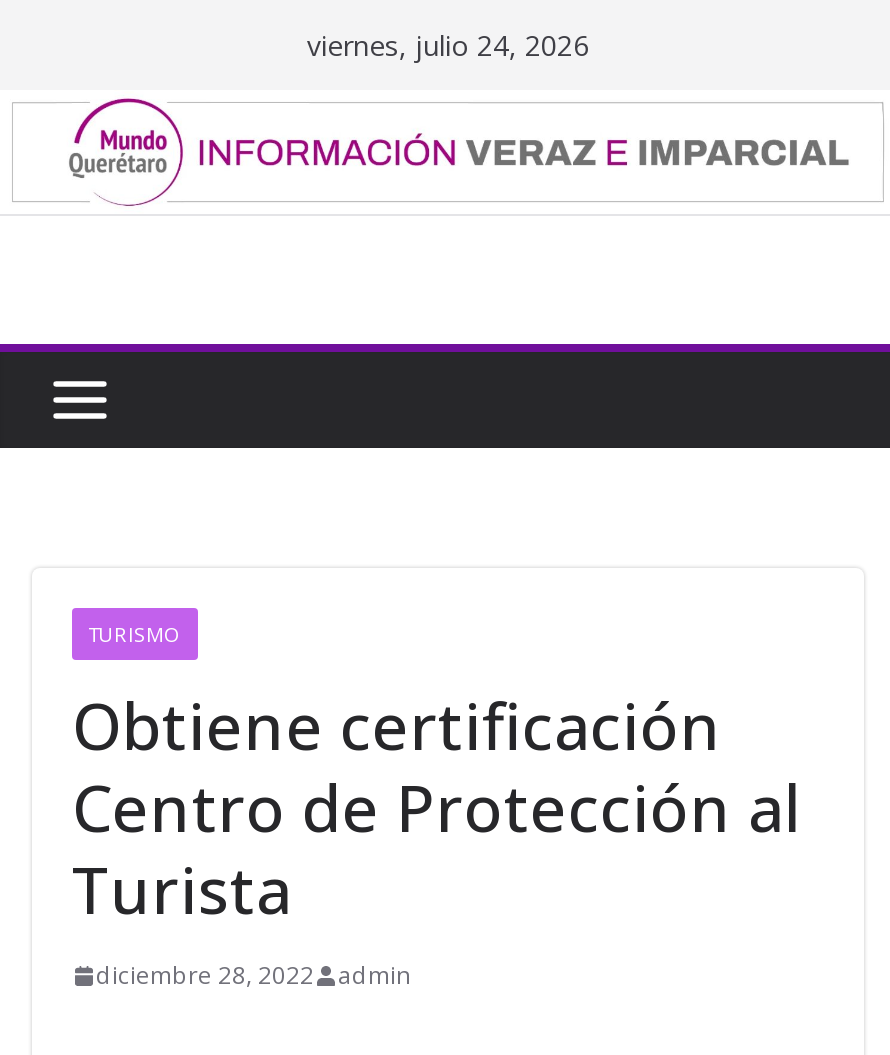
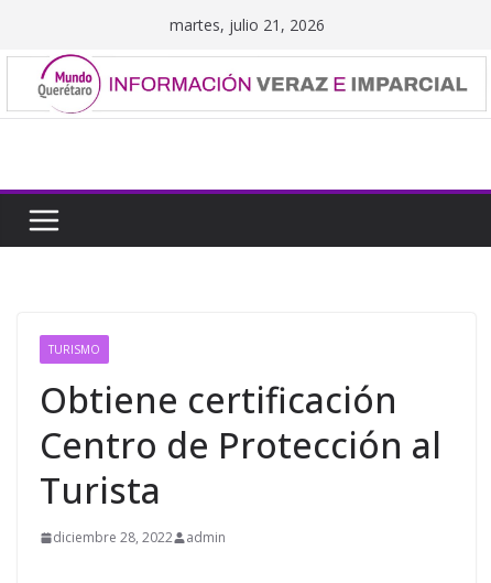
[307,26,589,64] viernes, julio 24, 2026 -> [169,14,324,35] martes, julio 21, 2026

